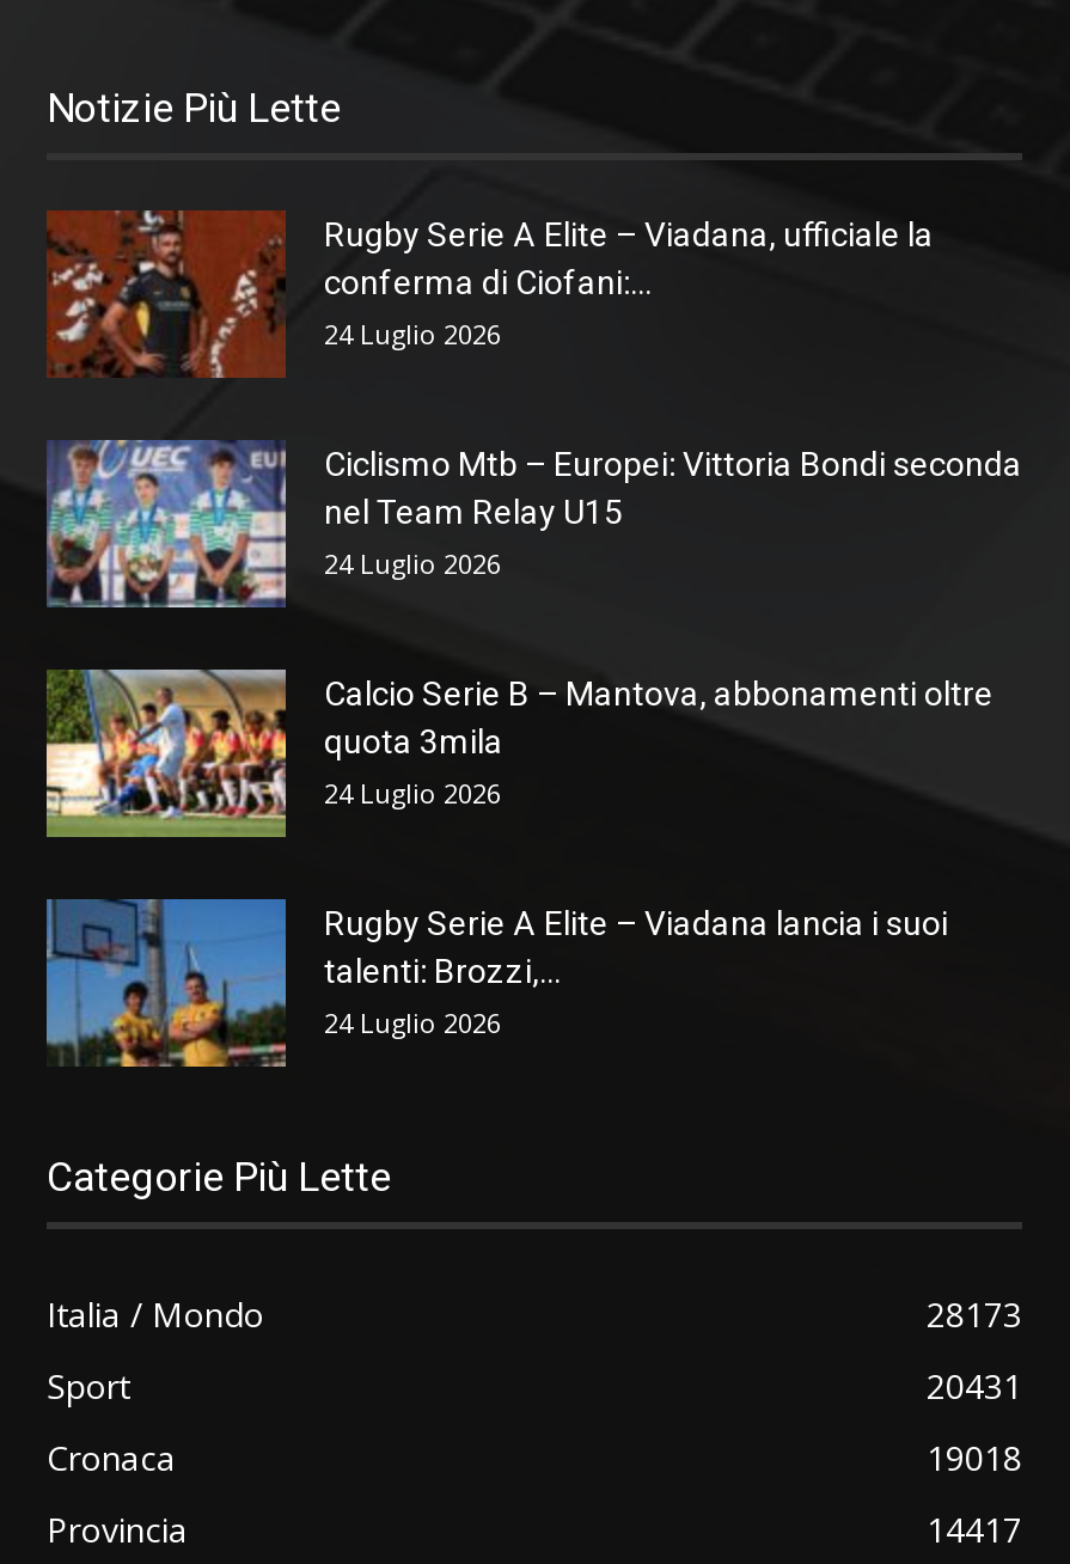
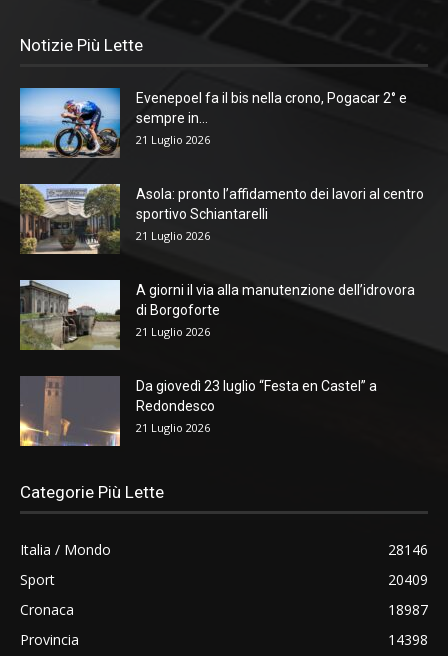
[44,208,934,378] [image] | Rugby Serie A Elite – Viadana, ufficiale la | conferma di Ciofani:... | 24 Luglio 2026 -> [19,87,407,159] [image] | Evenepoel fa il bis nella crono, Pogacar 2° e | sempre in... | 21 Luglio 2026
[44,438,1022,610] [image] | Ciclismo Mtb – Europei: Vittoria Bondi seconda | nel Team Relay U15 | 24 Luglio 2026 -> [19,183,424,255] [image] | Asola: pronto l’affidamento dei lavori al centro | sportivo Schiantarelli | 21 Luglio 2026
[44,667,993,839] [image] | Calcio Serie B – Mantova, abbonamenti oltre | quota 3mila | 24 Luglio 2026 -> [19,279,415,351] [image] | A giorni il via alla manutenzione dell’idrovora | di Borgoforte | 21 Luglio 2026
[44,897,948,1069] [image] | Rugby Serie A Elite – Viadana lancia i suoi | talenti: Brozzi,... | 24 Luglio 2026 -> [19,375,377,447] [image] | Da giovedì 23 luglio “Festa en Castel” a | Redondesco | 21 Luglio 2026
[927,1291,1022,1336] 28173 -> [388,540,428,559] 28146
[927,1363,1022,1408] 20431 -> [388,570,428,589] 20409
[927,1434,1022,1480] 19018 -> [388,600,428,619] 18987
[927,1506,1022,1552] 14417 -> [388,630,428,649] 14398

